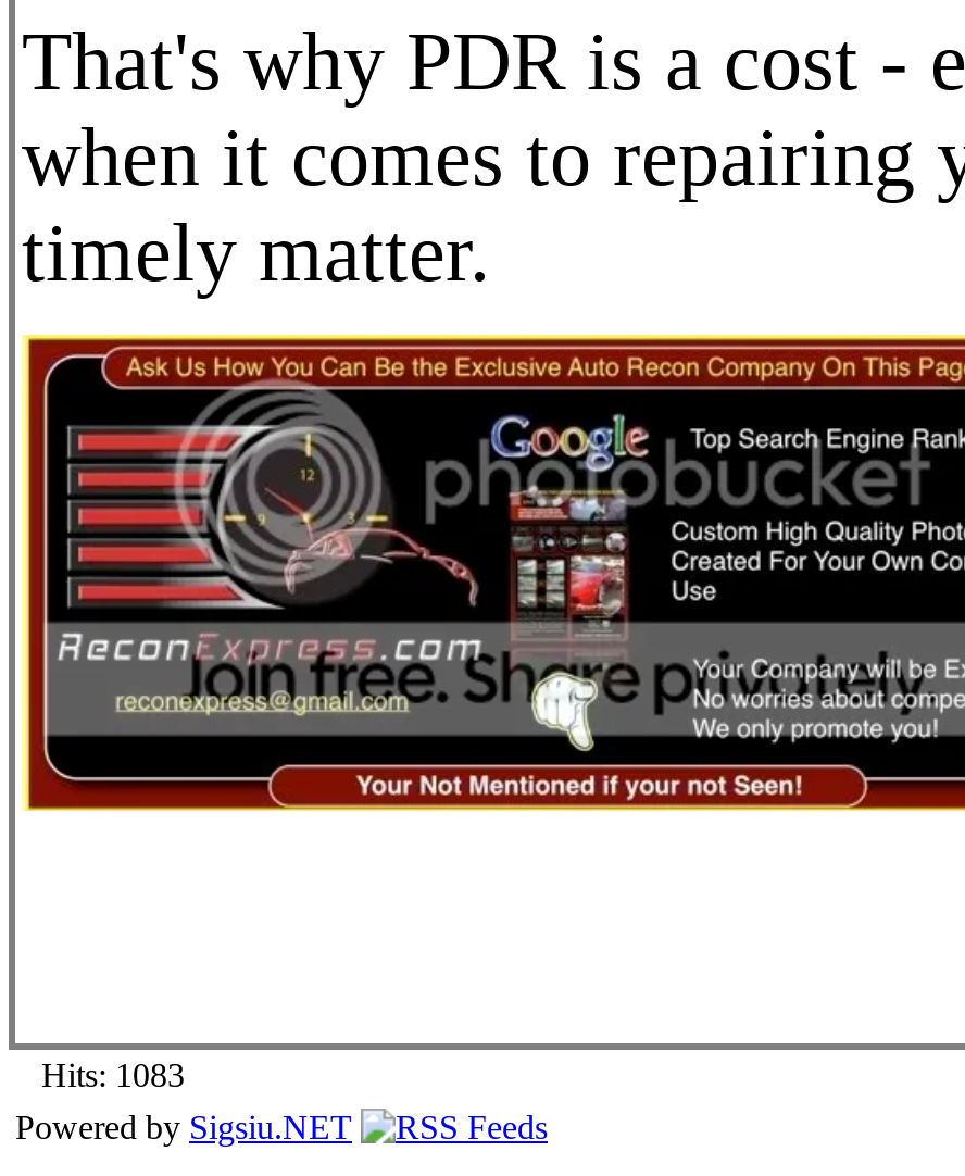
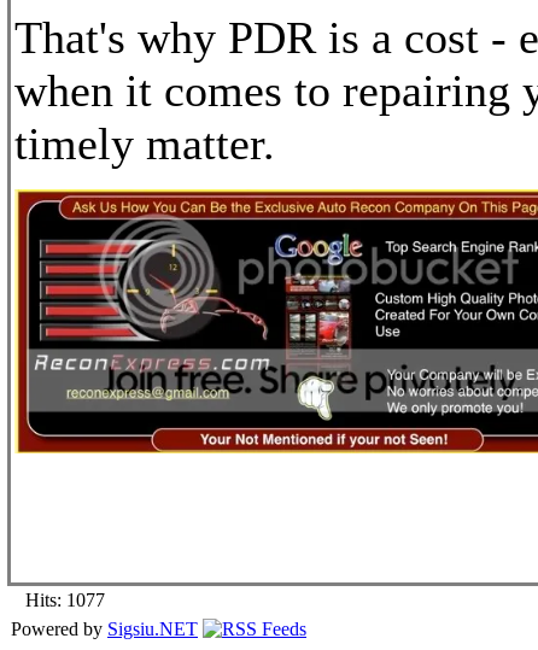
[15,1057,185,1094] Hits: 1083 -> [11,590,105,610] Hits: 1077

